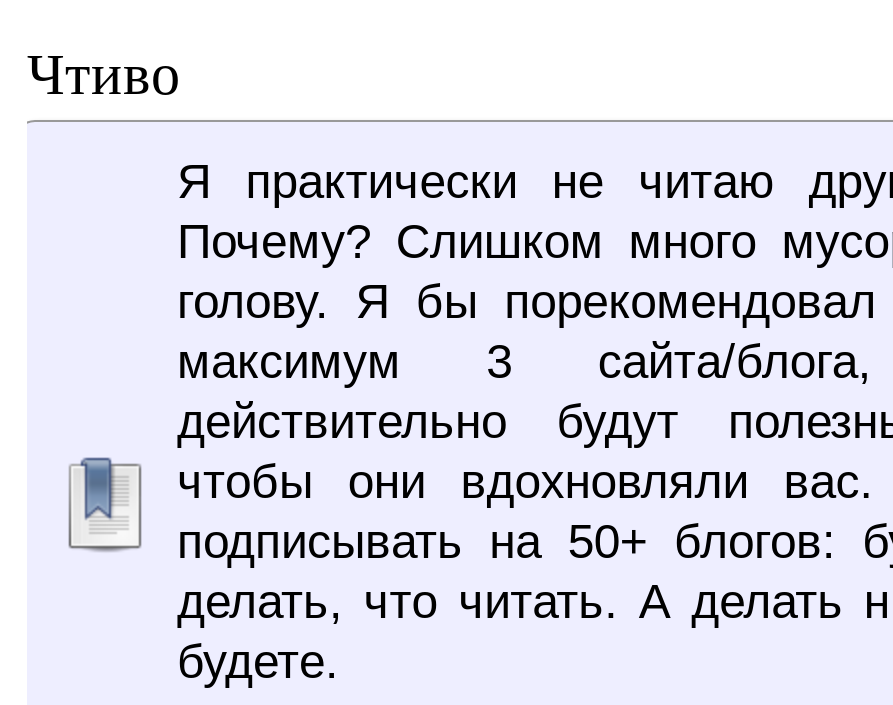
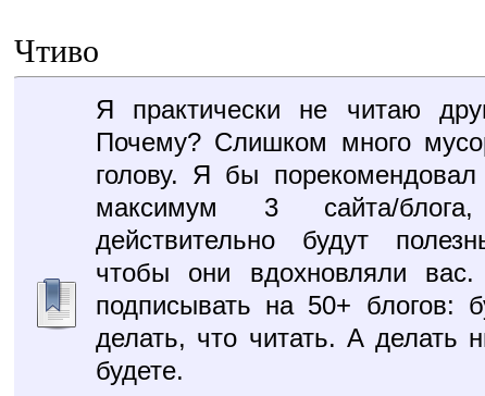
[67,456,143,584] [image] -> [36,260,77,330] [image]

